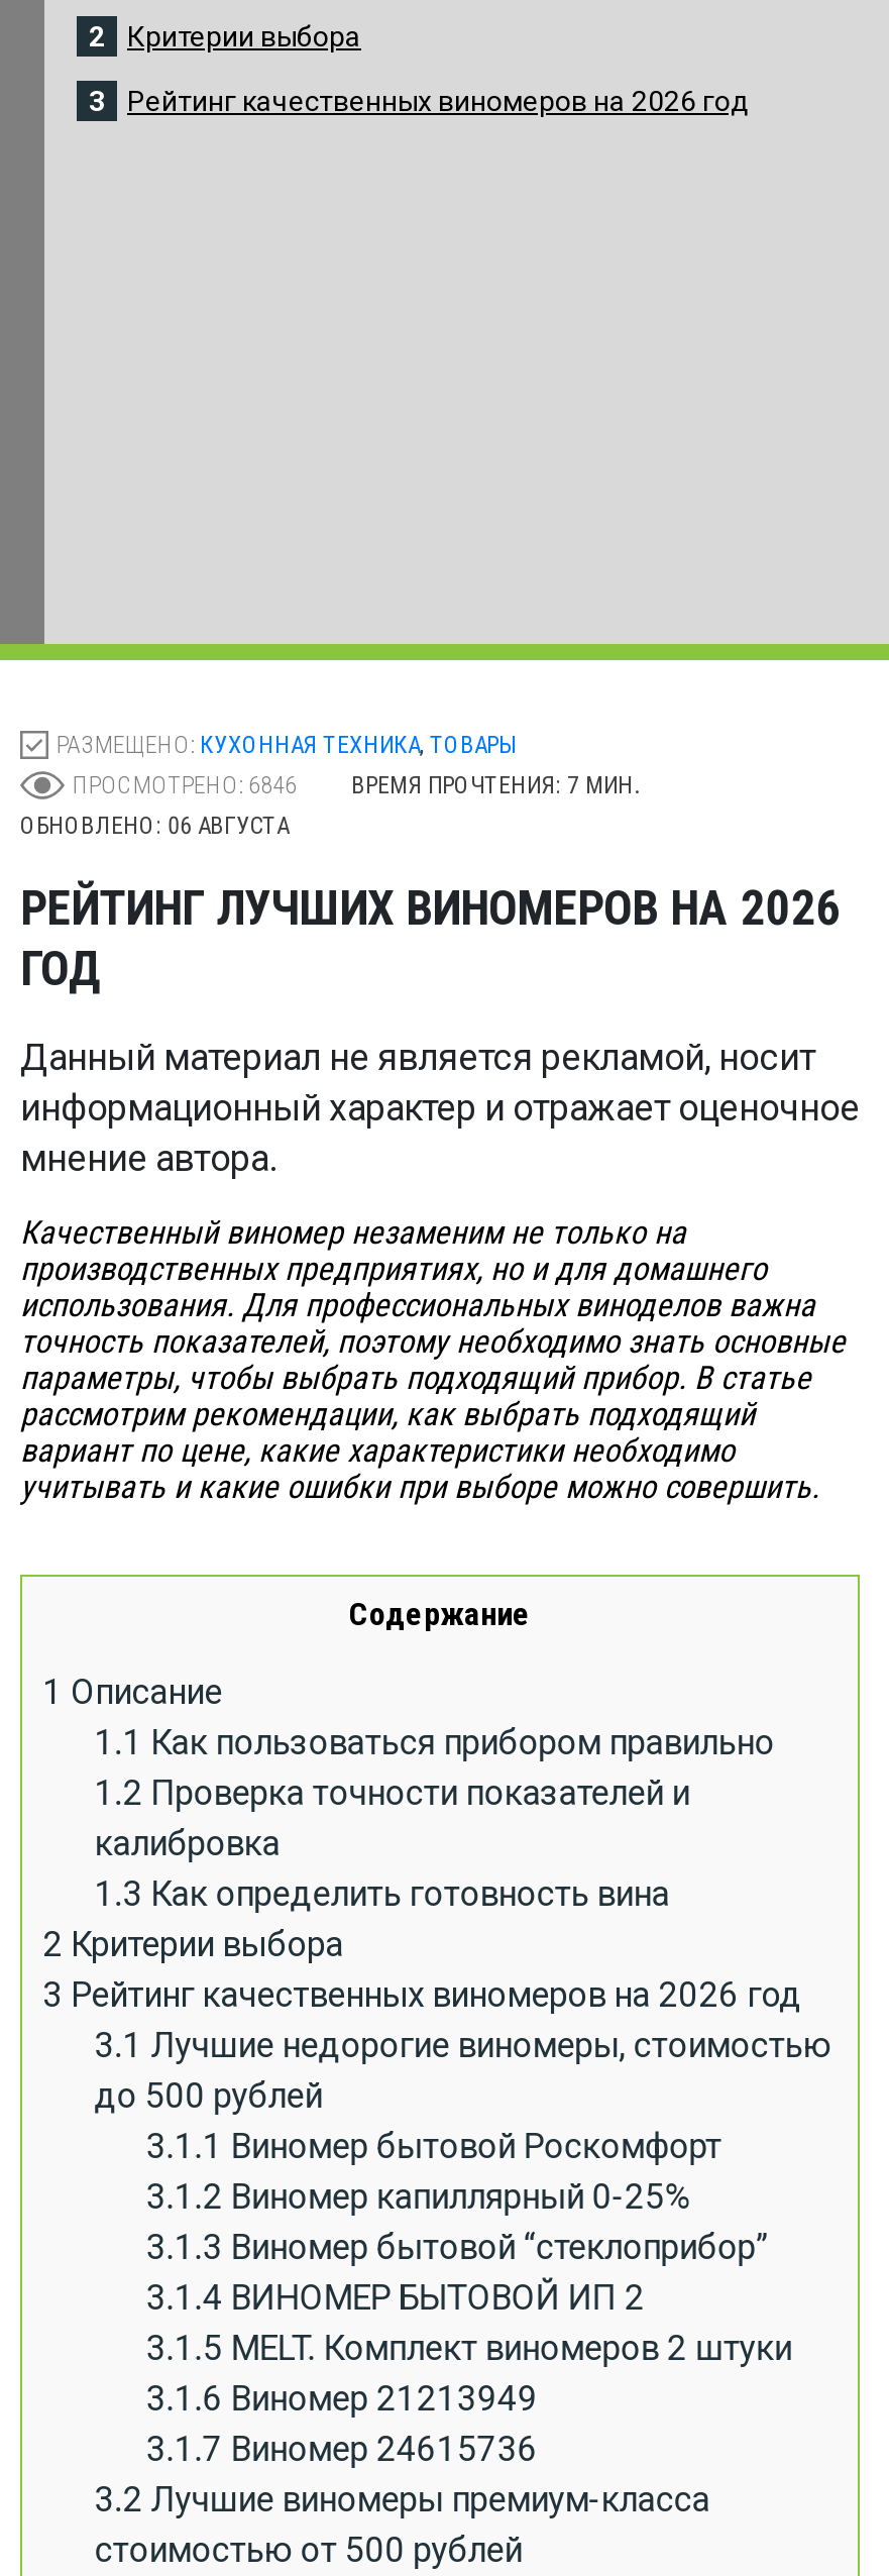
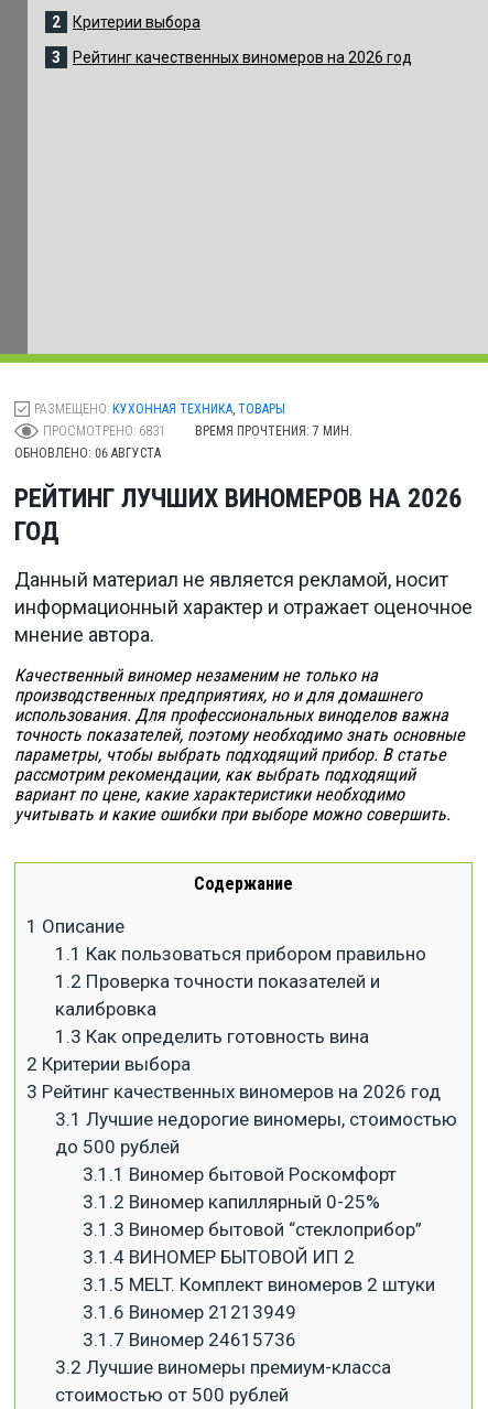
[73,771,640,799] ПРОСМОТРЕНО: 6846 ВРЕМЯ ПРОЧТЕНИЯ: 7 МИН. -> [43,423,353,439] ПРОСМОТРЕНО: 6831 ВРЕМЯ ПРОЧТЕНИЯ: 7 МИН.

